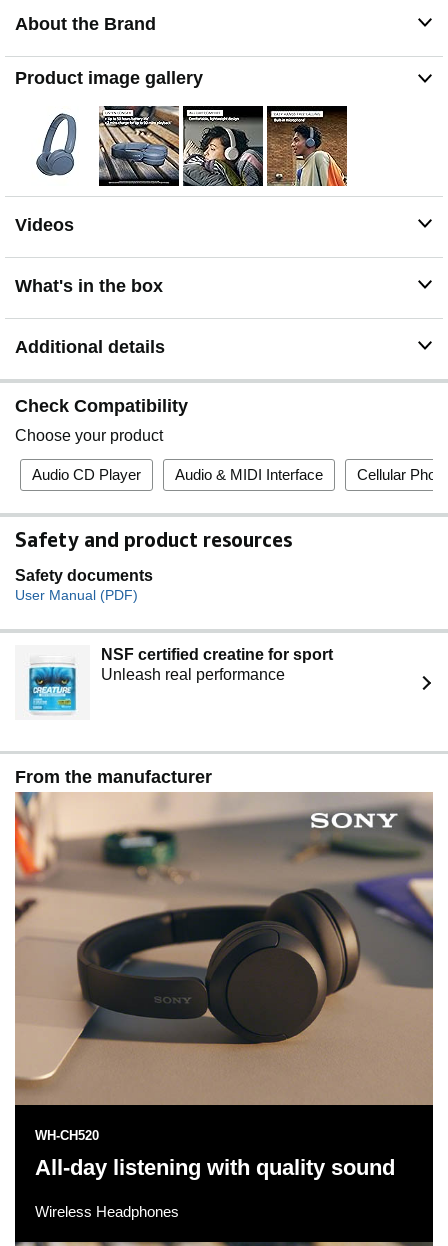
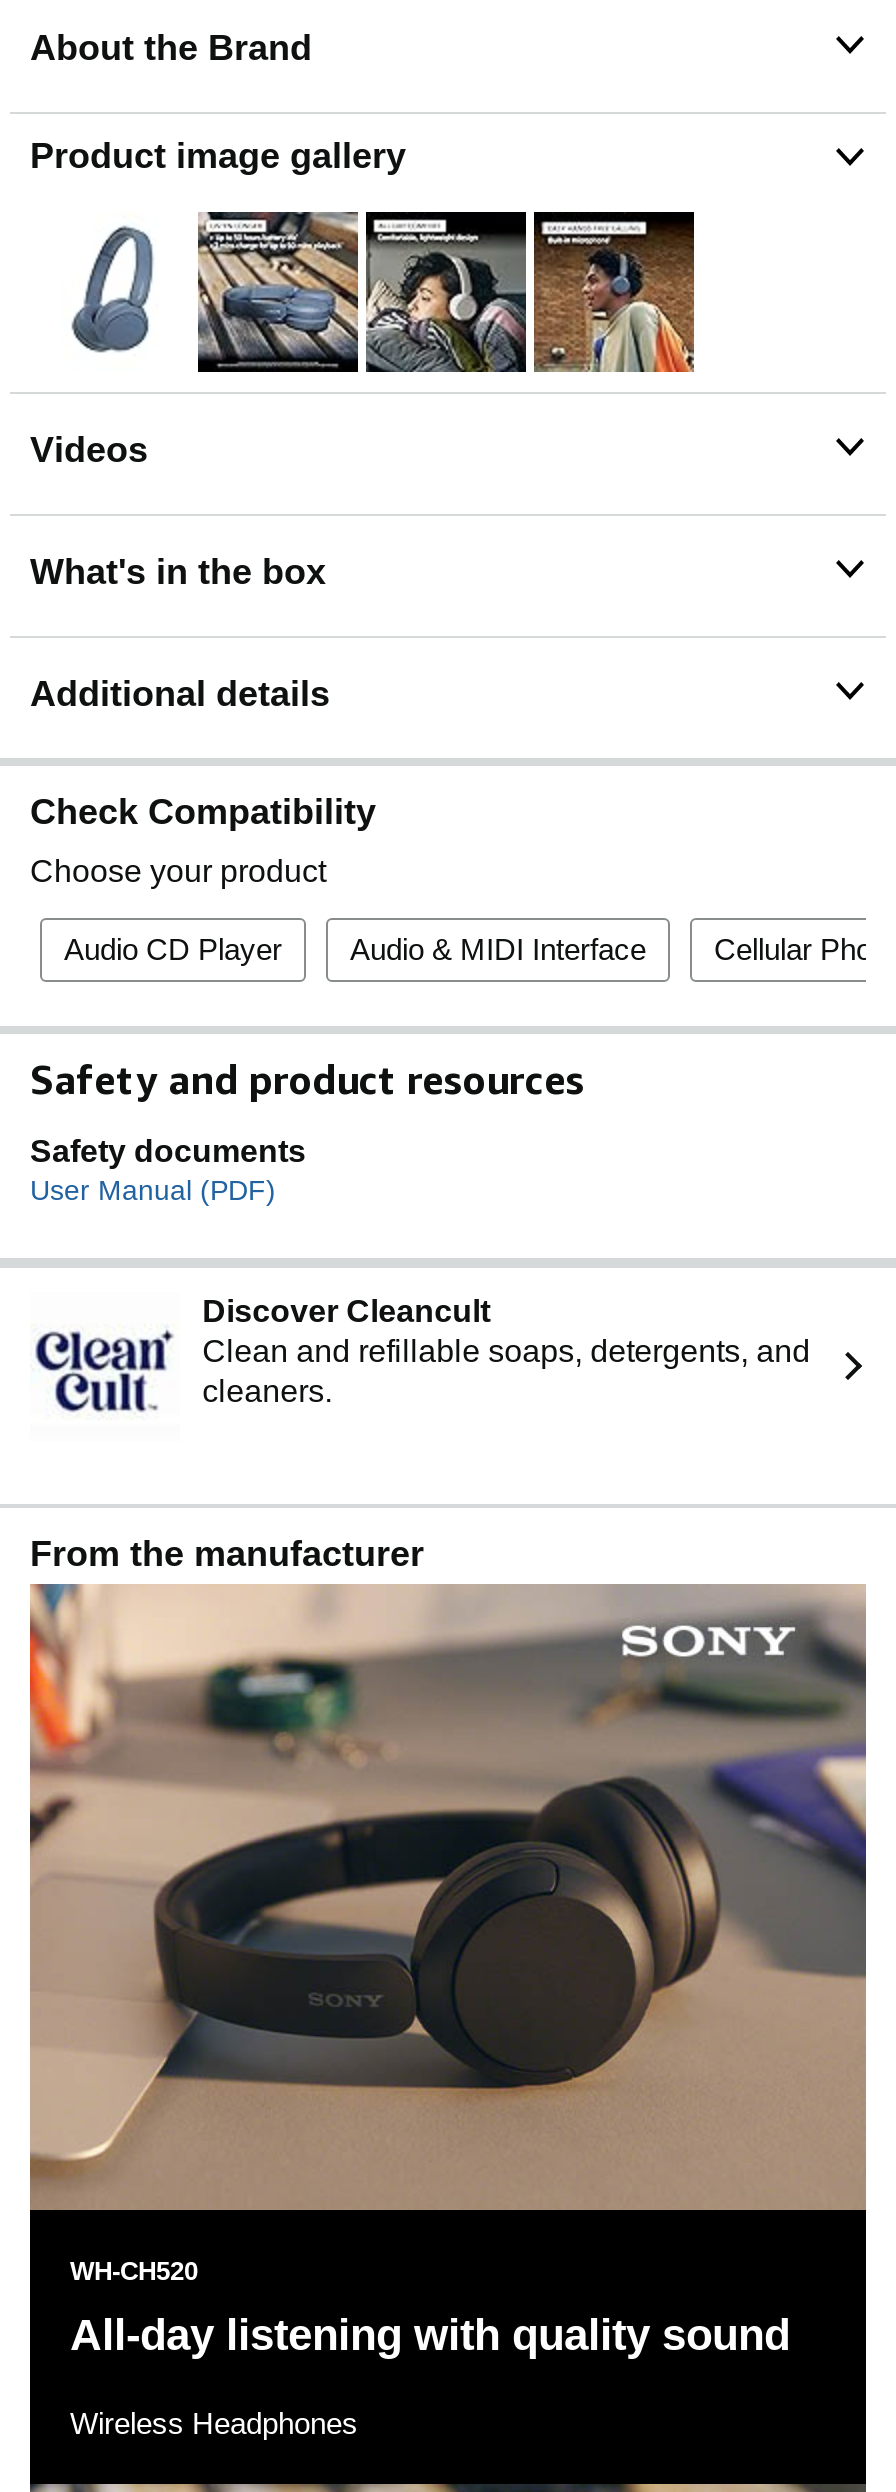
[18,646,333,715] [image] | NSF certified creatine for sport | Unleash real performance -> [34,1293,810,1428] [image] | Discover Cleancult | Clean and refillable soaps, detergents, and | cleaners.

